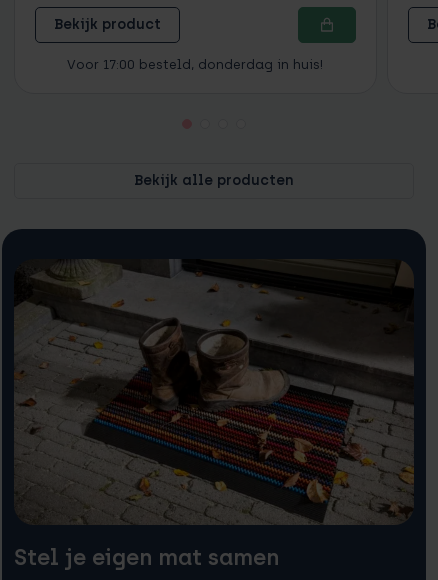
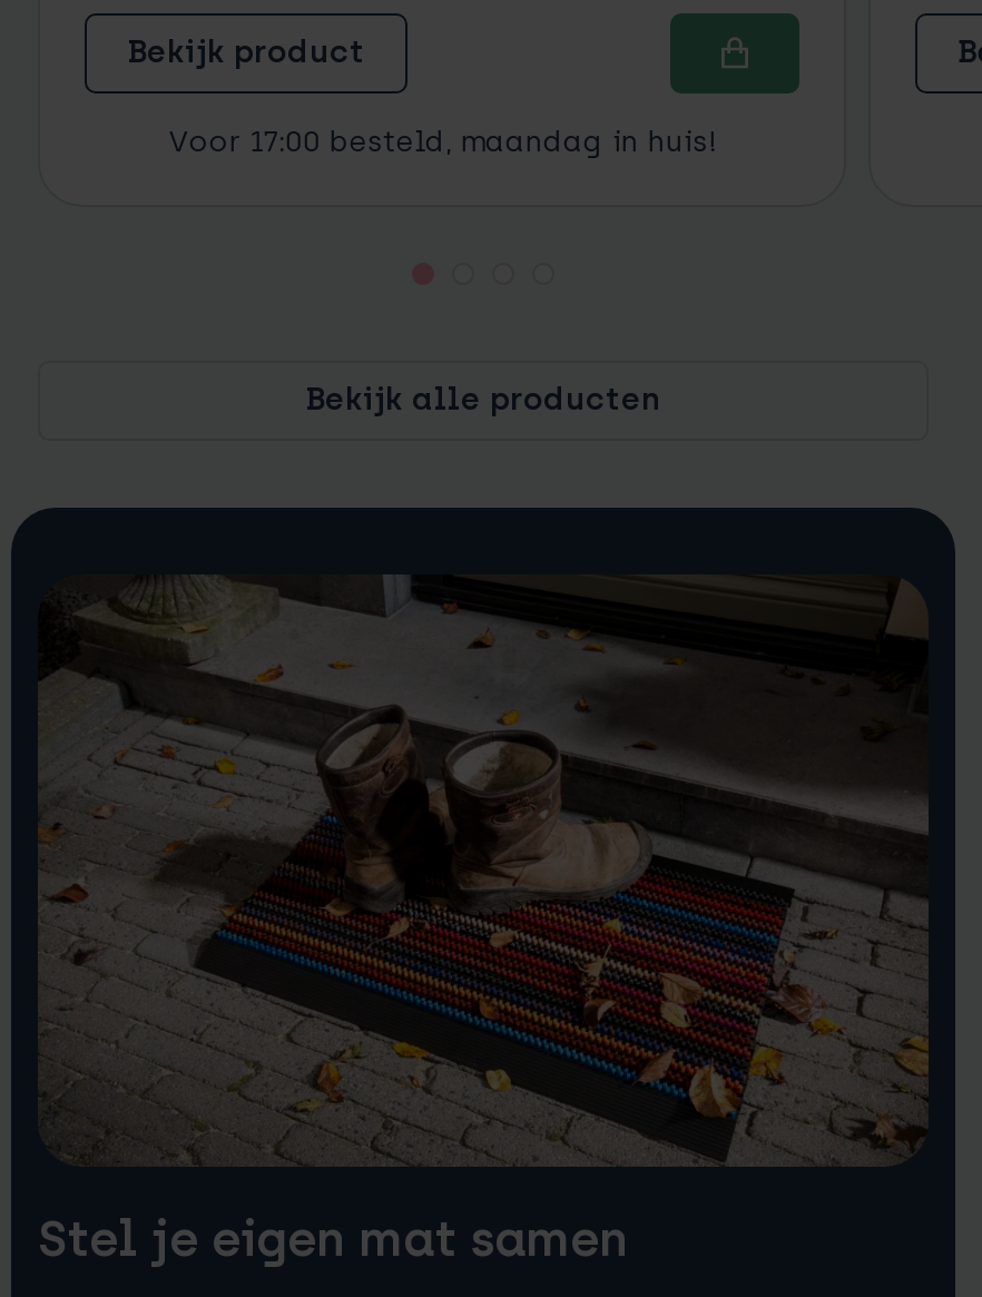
[67,57,323,72] Voor 17:00 besteld, donderdag in huis! -> [169,124,715,157] Voor 17:00 besteld, maandag in huis!

